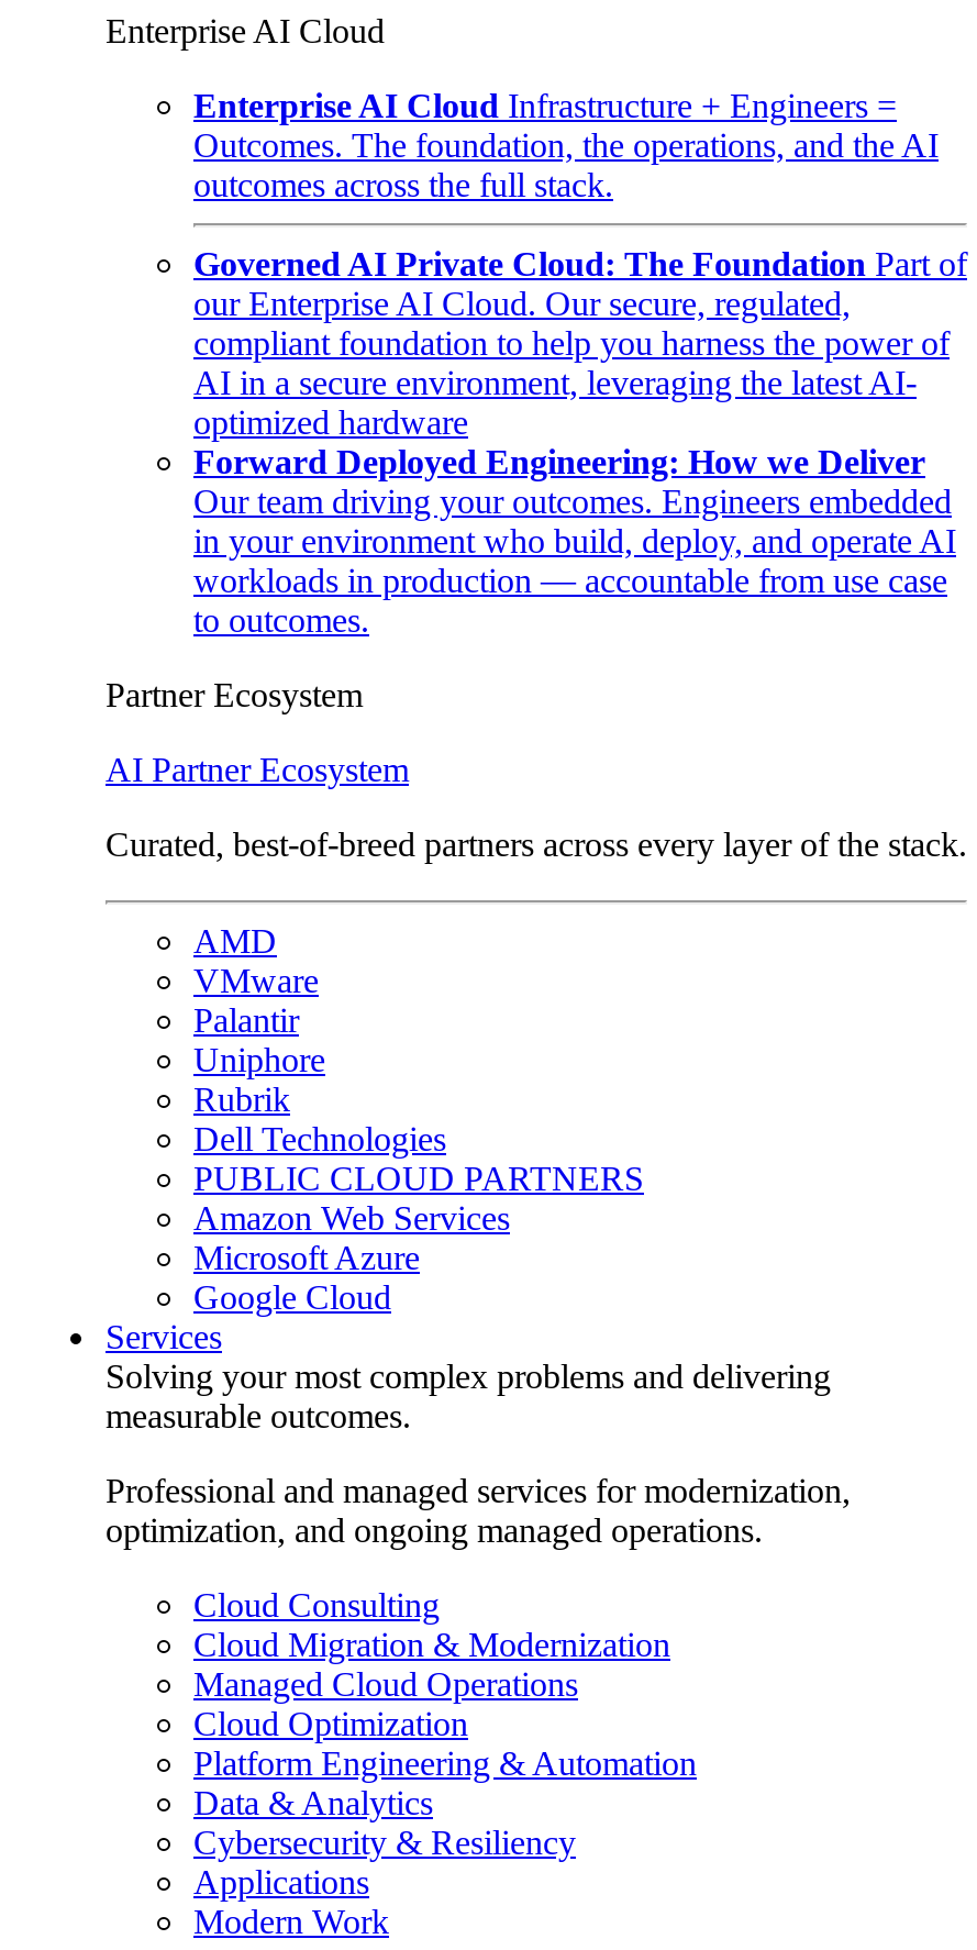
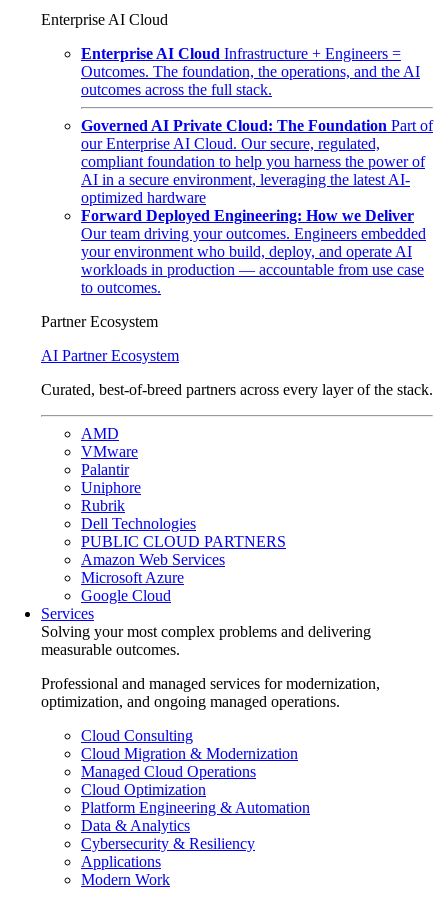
[193,523,956,560] in your environment who build, deploy, and operate AI -> [81,243,412,260] your environment who build, deploy, and operate AI

